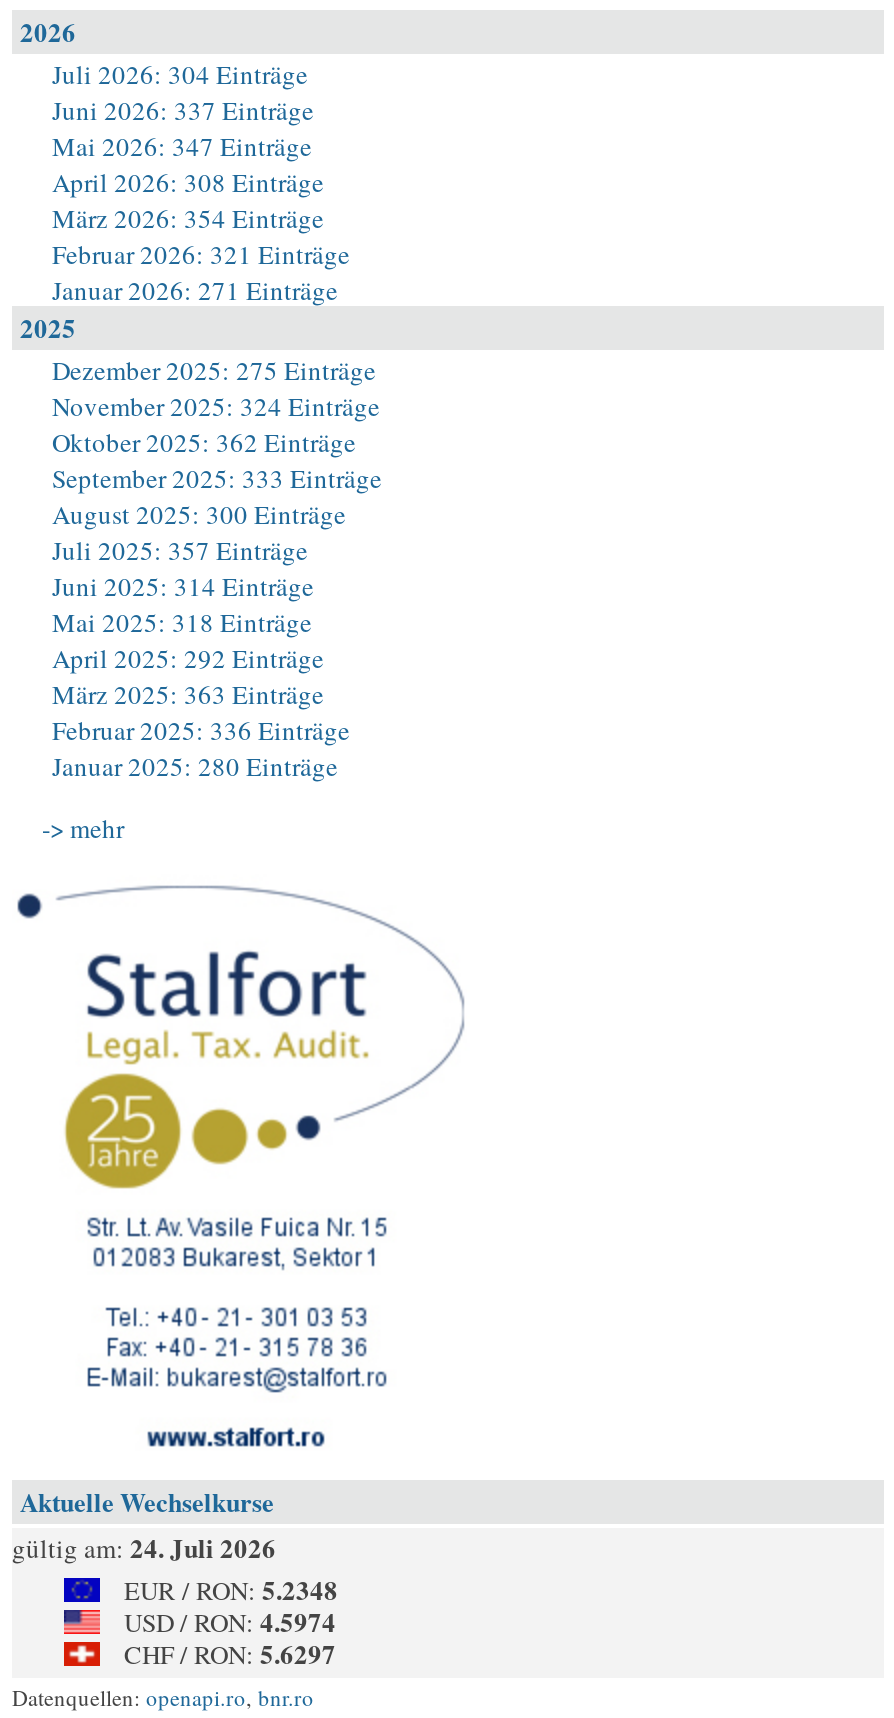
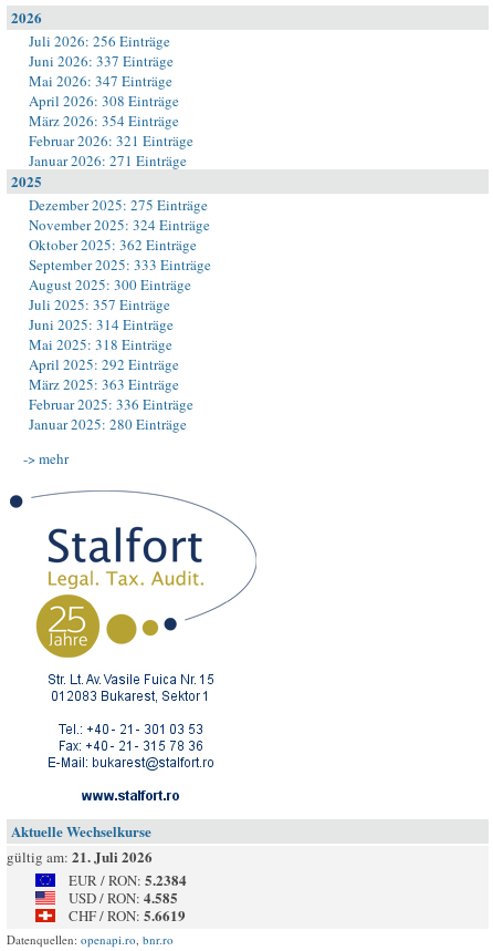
[52,56,308,92] Juli 2026: 304 Einträge -> [29,31,170,51] Juli 2026: 256 Einträge
[12,1528,276,1566] gültig am: 24. Juli 2026 -> [7,846,153,867] gültig am: 21. Juli 2026
[124,1570,338,1608] EUR / RON: 5.2348 -> [69,869,187,890] EUR / RON: 5.2384
[124,1602,336,1640] USD / RON: 4.5974 -> [69,887,178,908] USD / RON: 4.585
[124,1634,336,1672] CHF / RON: 5.6297 -> [69,905,186,926] CHF / RON: 5.6619

